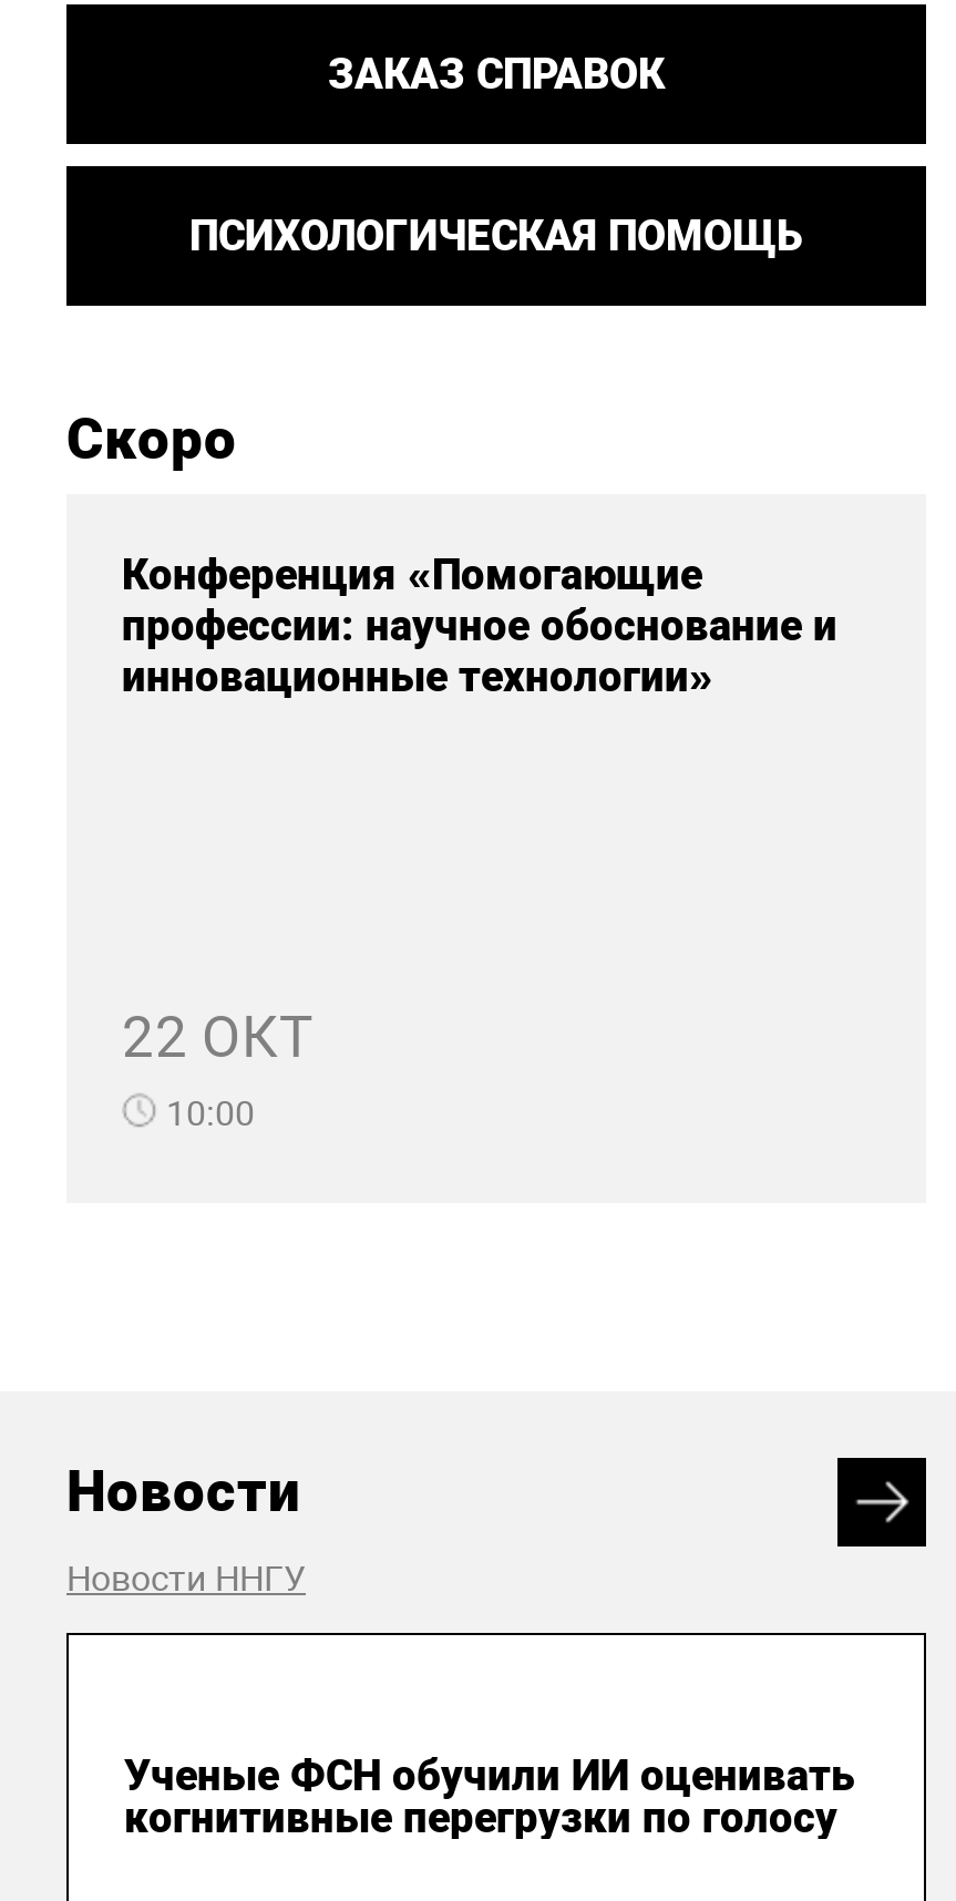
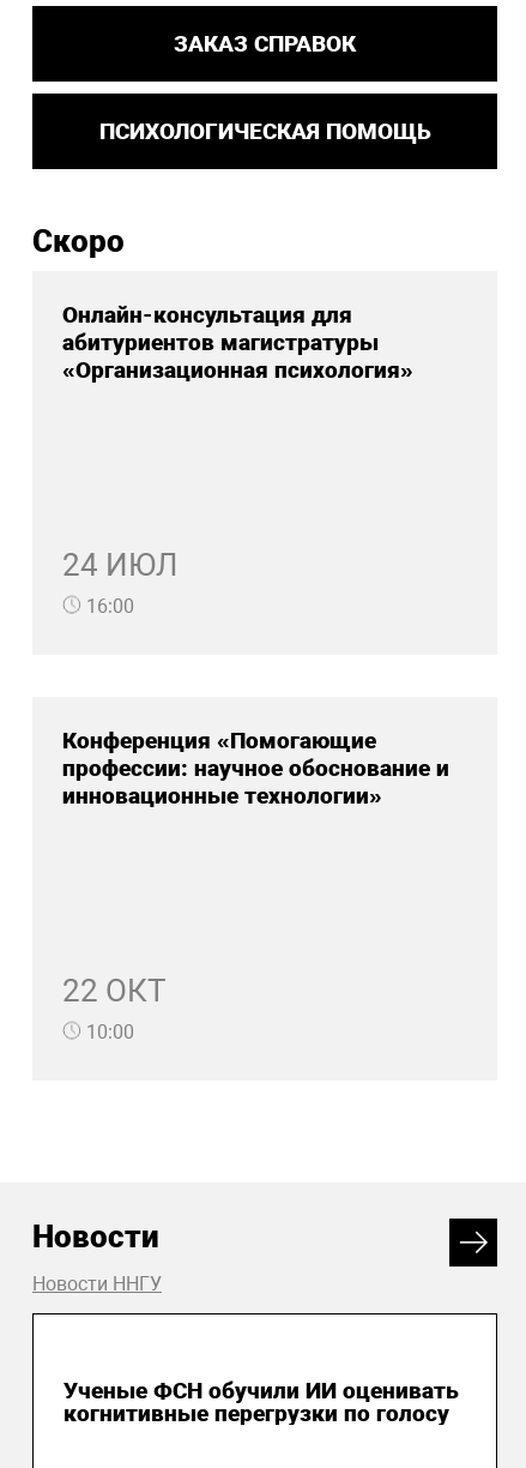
none -> [62,301,413,384] Онлайн-консультация для | абитуриентов магистратуры | «Организационная психология»
none -> [62,547,177,618] 24 ИЮЛ | 16:00

